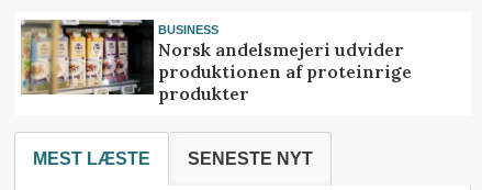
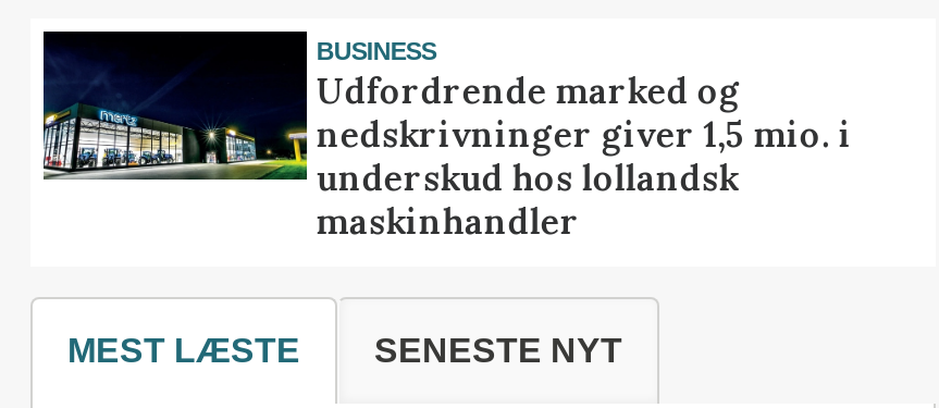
[20,19,412,104] [image] | Norsk andelsmejeri udvider | produktionen af proteinrige | produkter -> [41,28,852,244] [image] | Udfordrende marked og | nedskrivninger giver 1,5 mio. i | underskud hos lollandsk | maskinhandler

